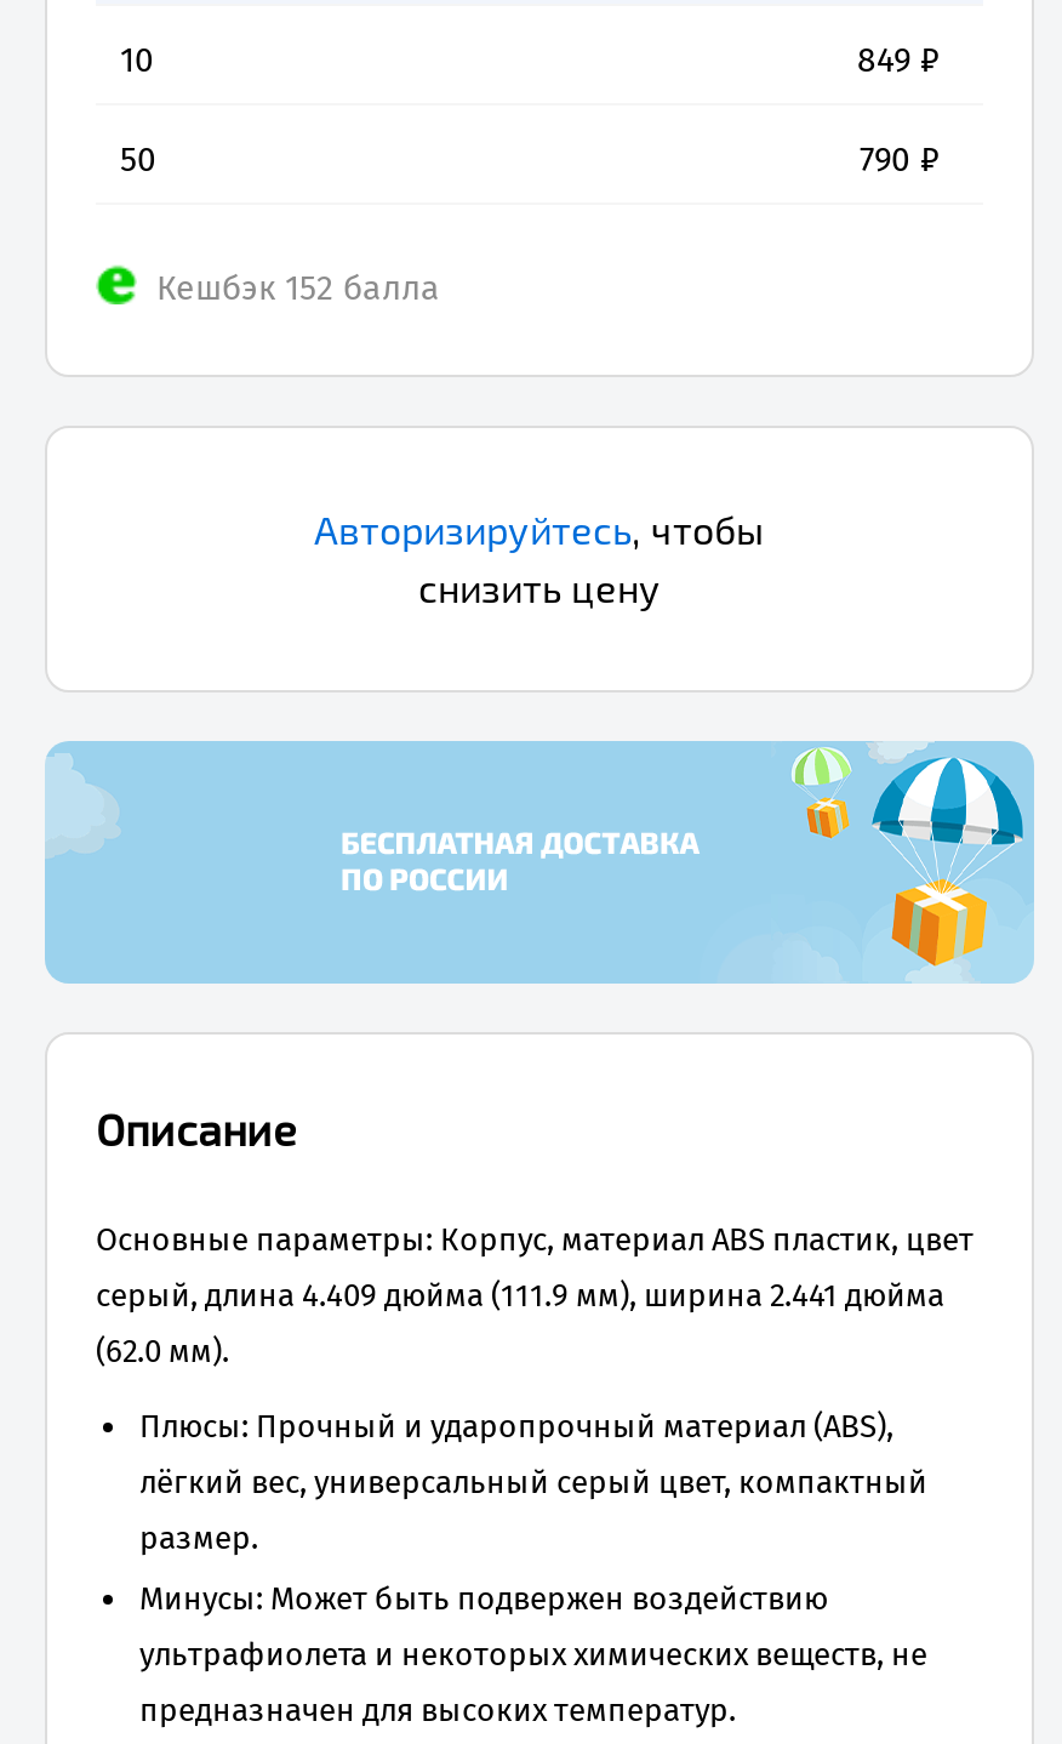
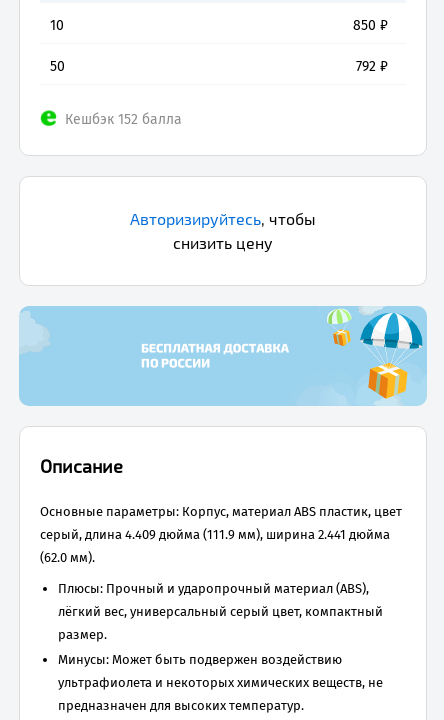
[857,40,940,81] 849 ₽ -> [353,17,388,34] 850 ₽
[860,139,940,181] 790 ₽ -> [356,58,388,75] 792 ₽

